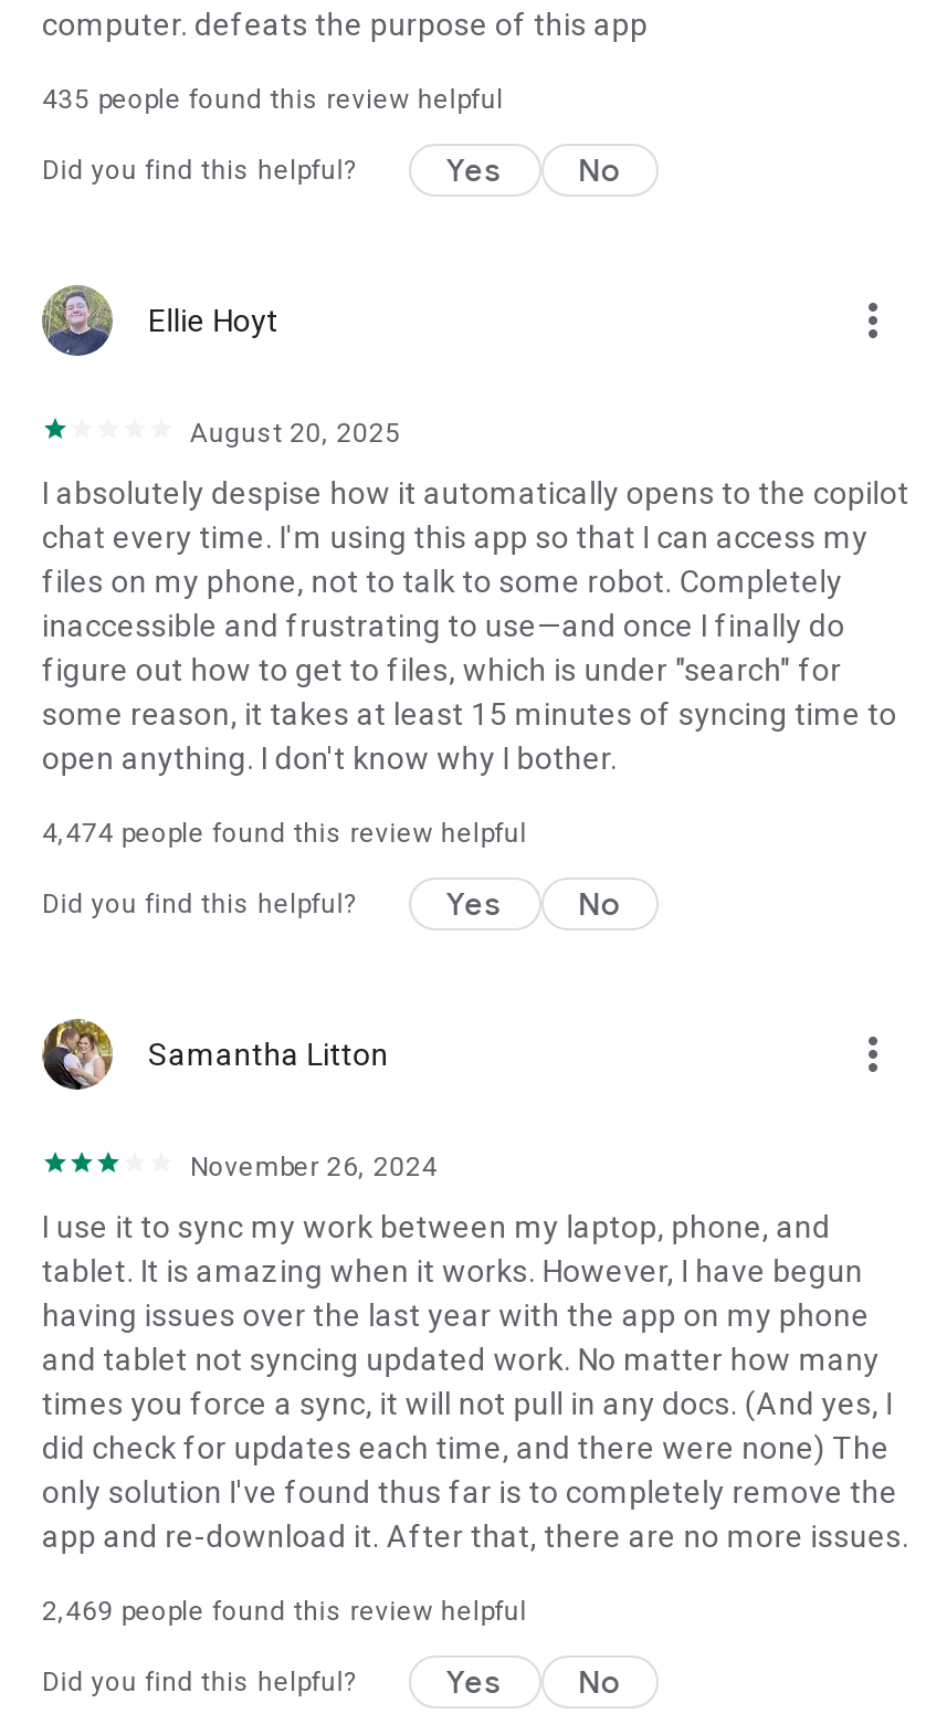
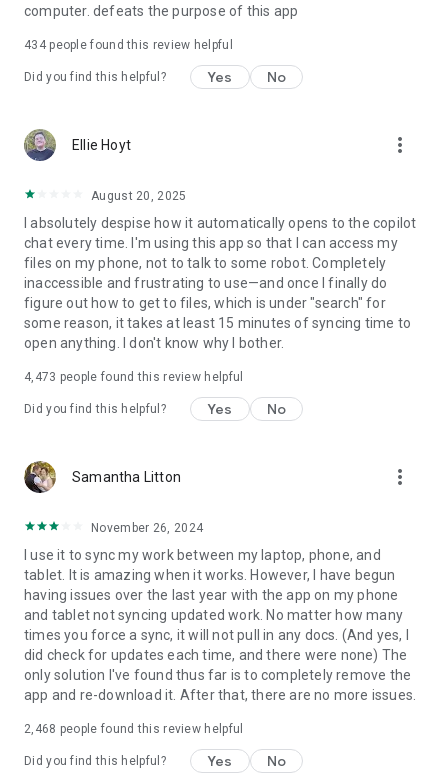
[42,84,503,115] 435 people found this review helpful -> [24,38,233,52] 434 people found this review helpful
[42,818,527,849] 4,474 people found this review helpful -> [24,370,243,384] 4,473 people found this review helpful
[42,1596,527,1627] 2,469 people found this review helpful -> [24,722,243,736] 2,468 people found this review helpful

